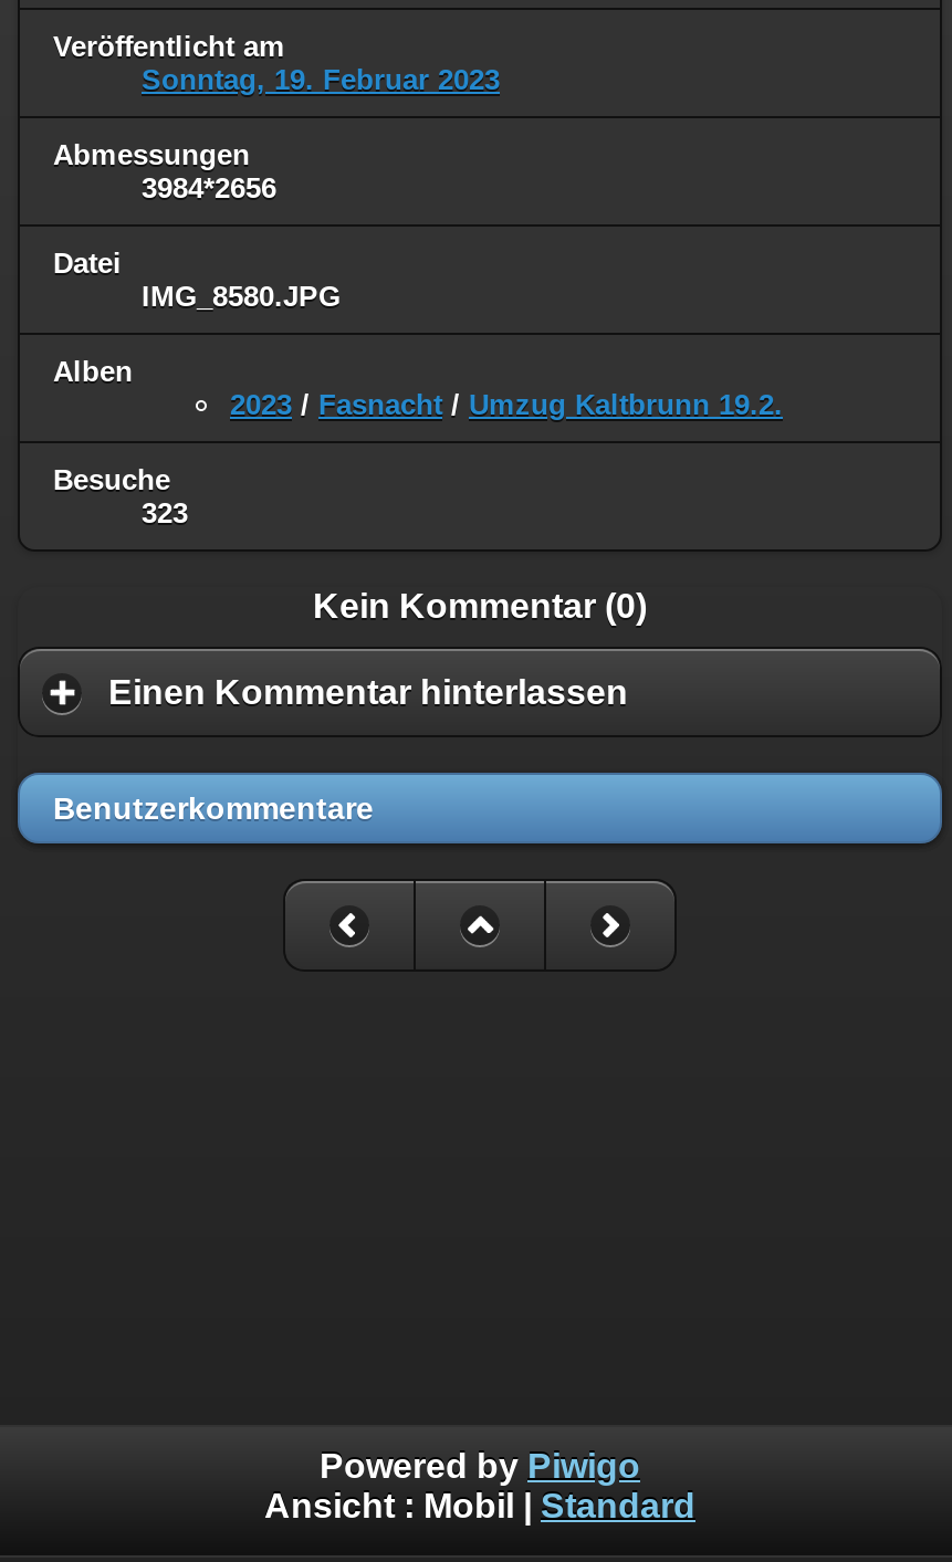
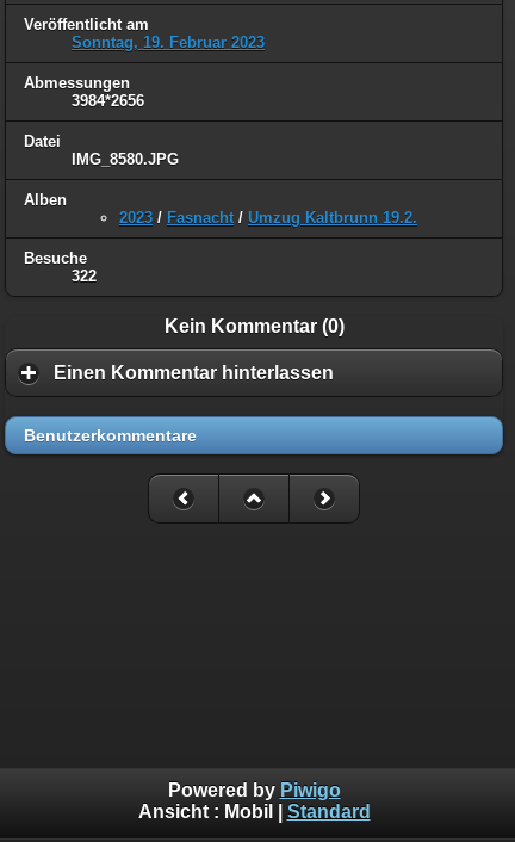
[142,496,188,529] 323 -> [72,267,97,285] 322

